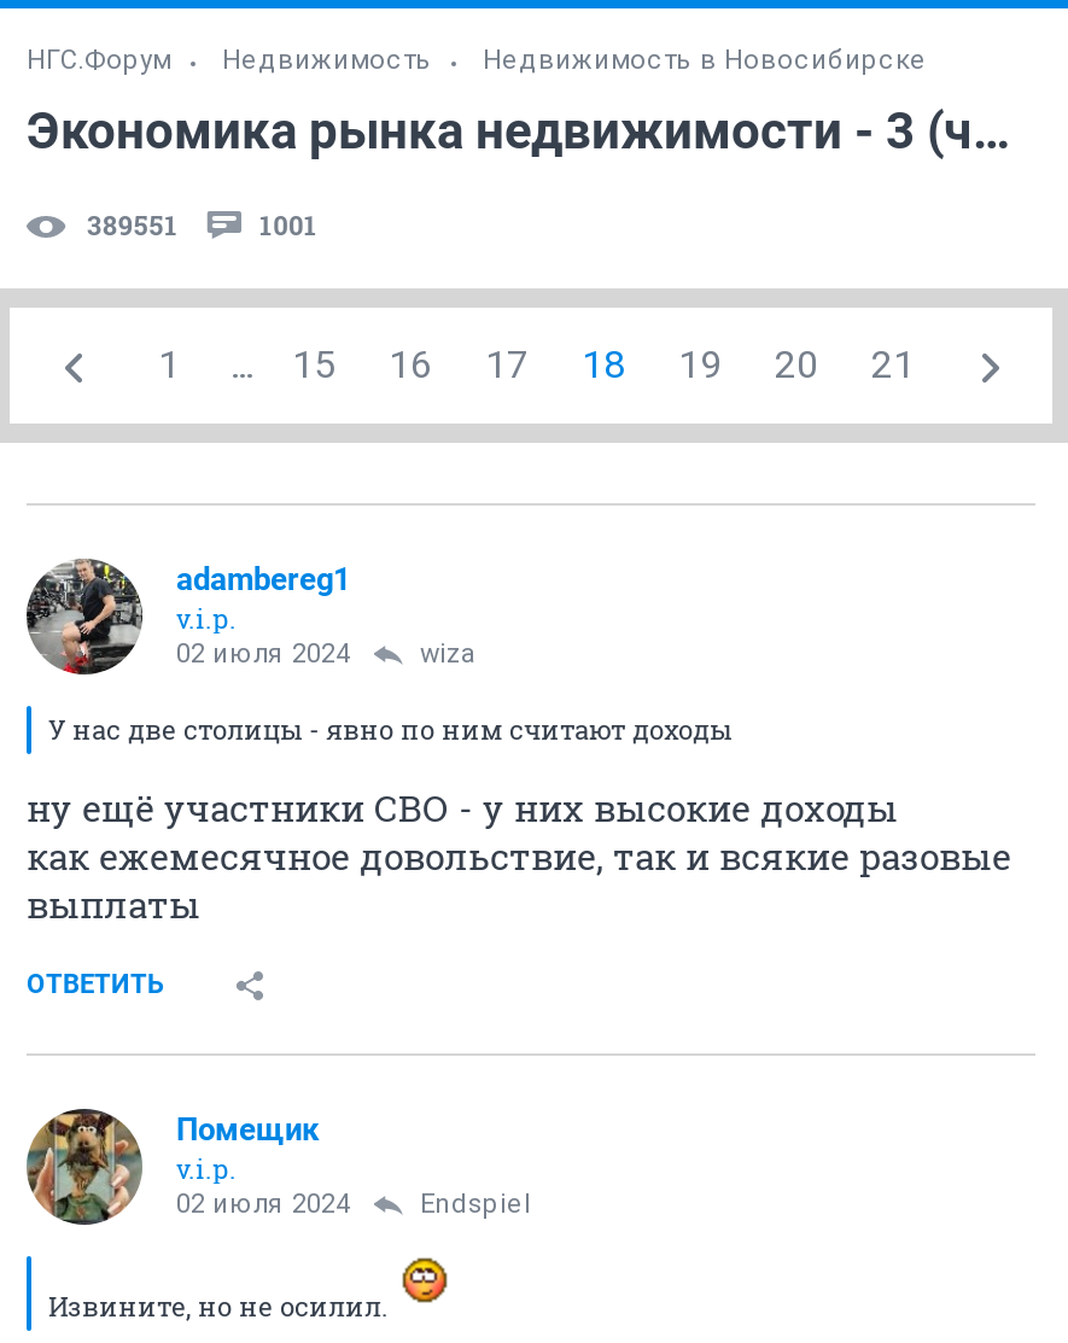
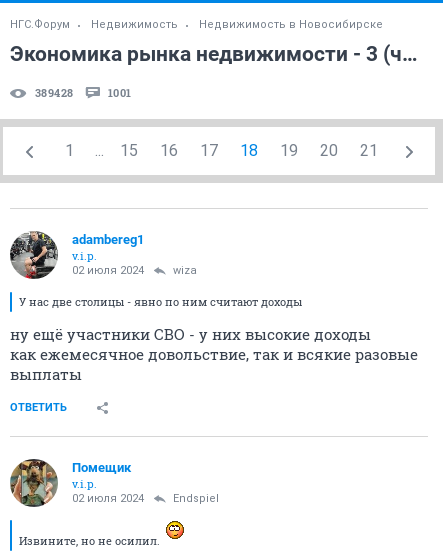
[87,206,178,243] 389551 -> [35,85,74,100] 389428

